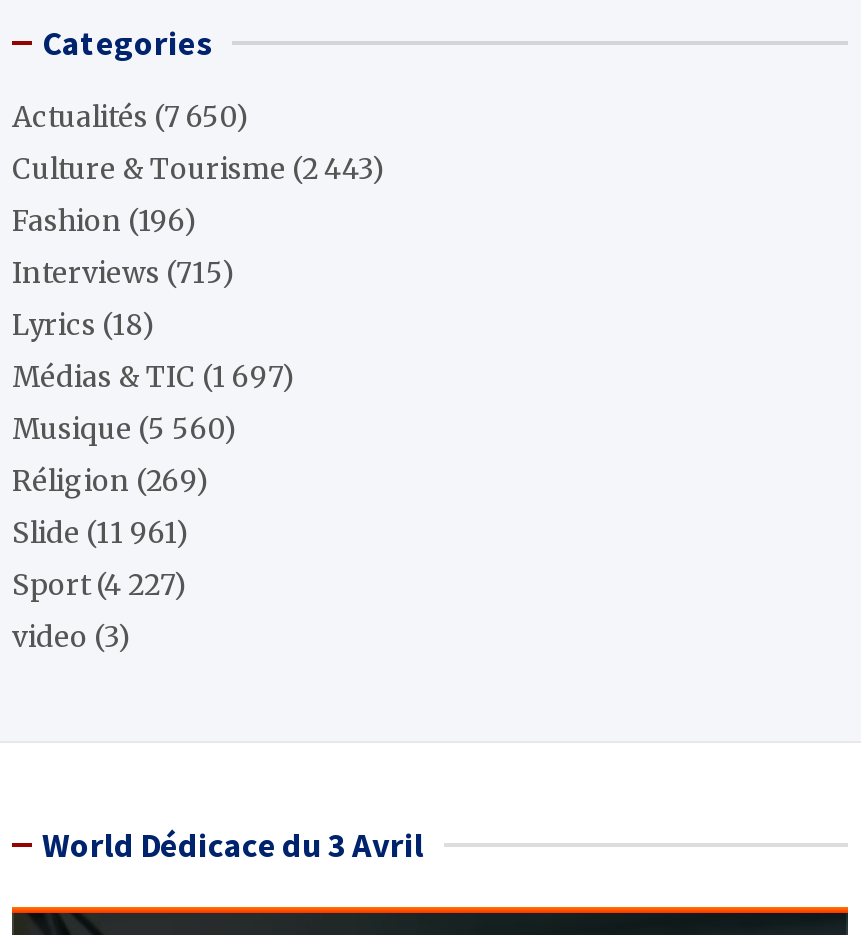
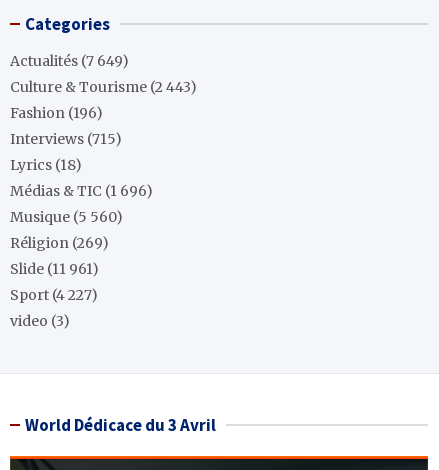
[12,99,250,135] Actualités (7 650) -> [10,52,129,70] Actualités (7 649)
[12,359,296,395] Médias & TIC (1 697) -> [10,182,153,200] Médias & TIC (1 696)

